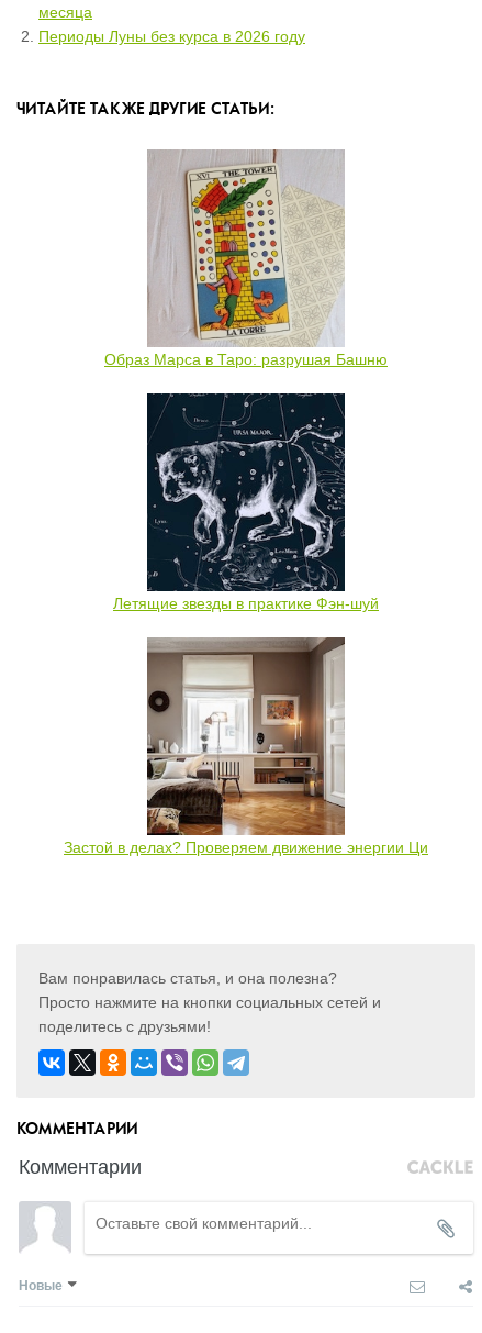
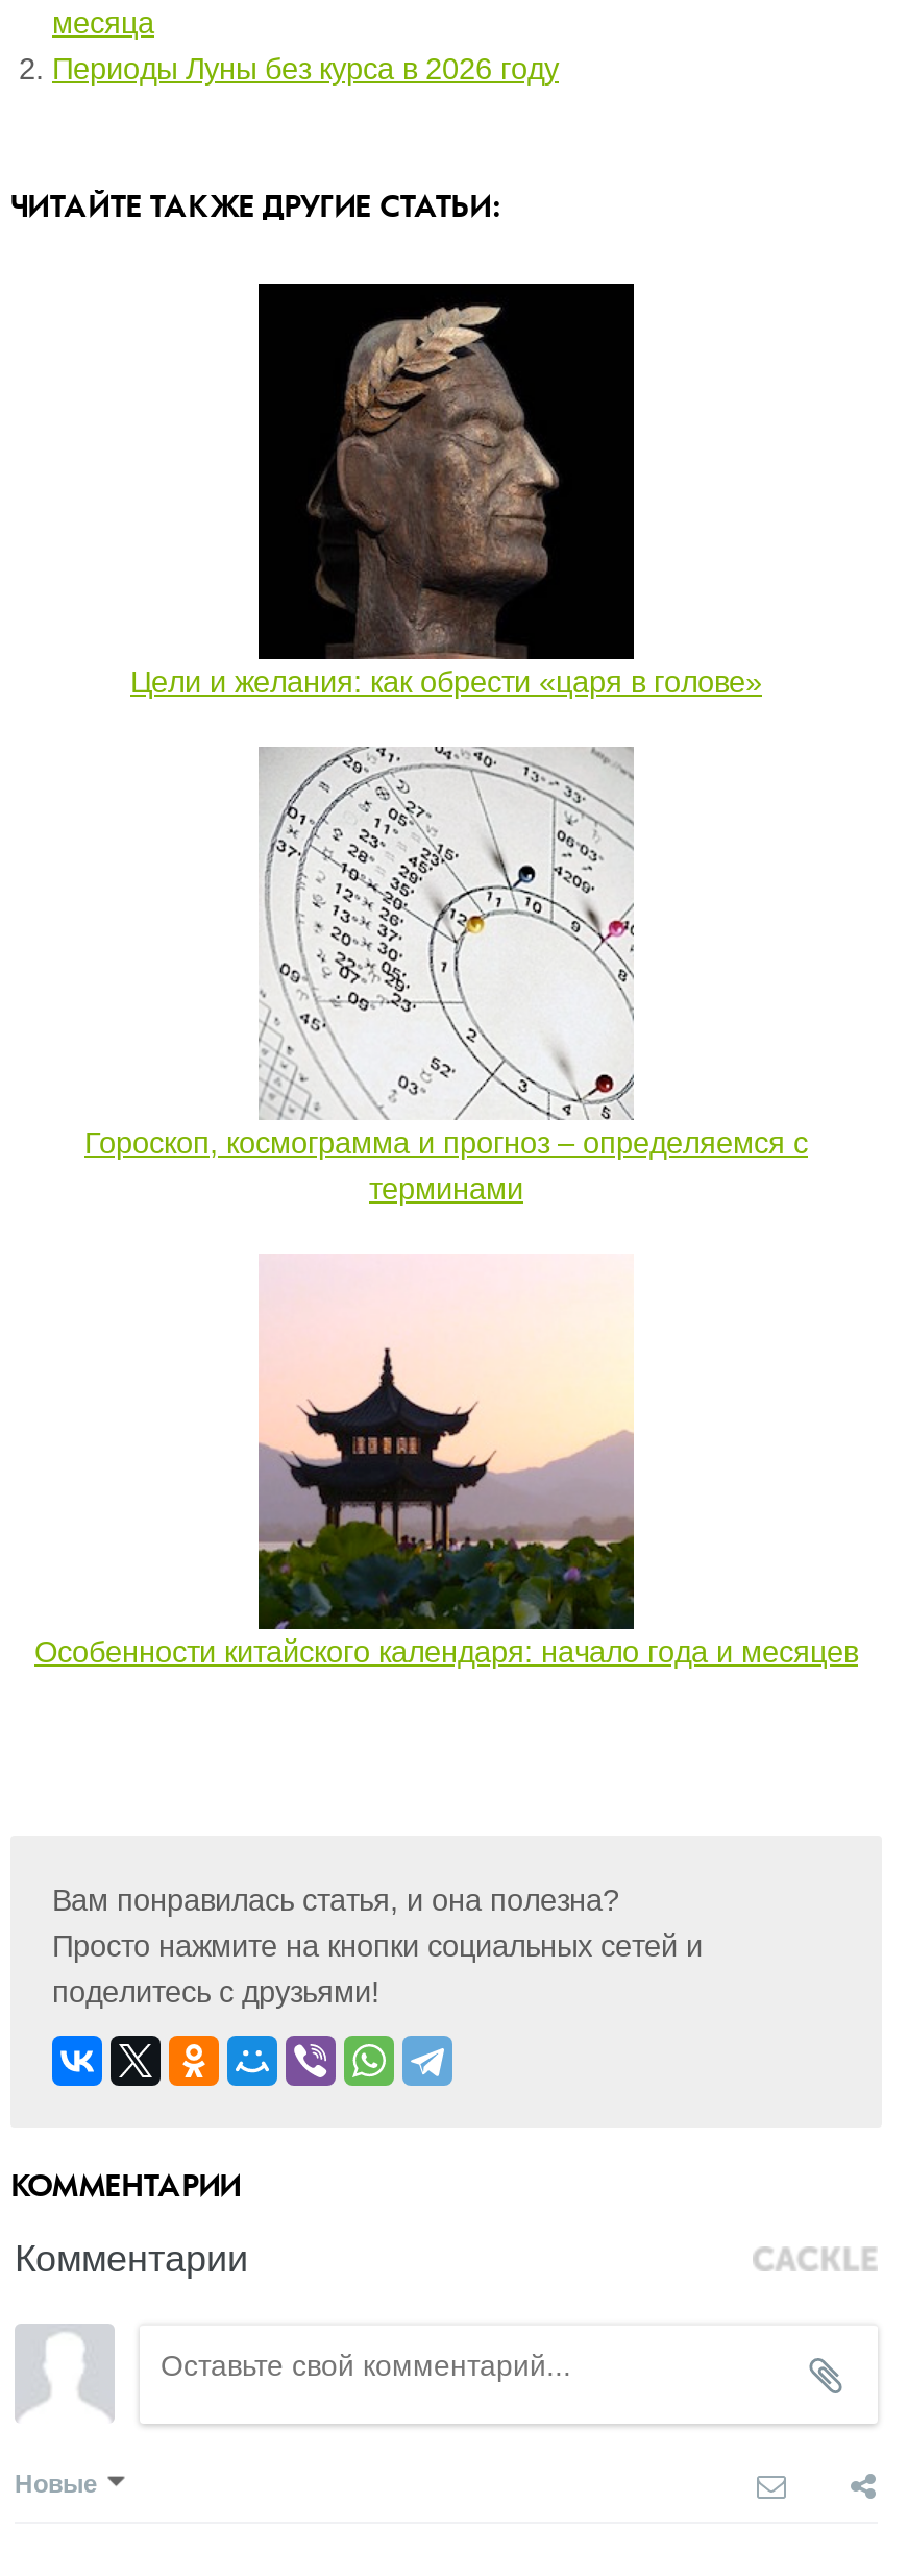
[104,149,388,369] [image] | Образ Марса в Таро: разрушая Башню -> [130,282,762,700] [image] | Цели и желания: как обрести «царя в голове»
[113,392,379,613] [image] | Летящие звезды в практике Фэн-шуй -> [84,757,808,1206] [image] | Гороскоп, космограмма и прогноз – определяемся с | терминами
[64,636,428,857] [image] | Застой в делах? Проверяем движение энергии Ци -> [34,1251,858,1669] [image] | Особенности китайского календаря: начало года и месяцев

